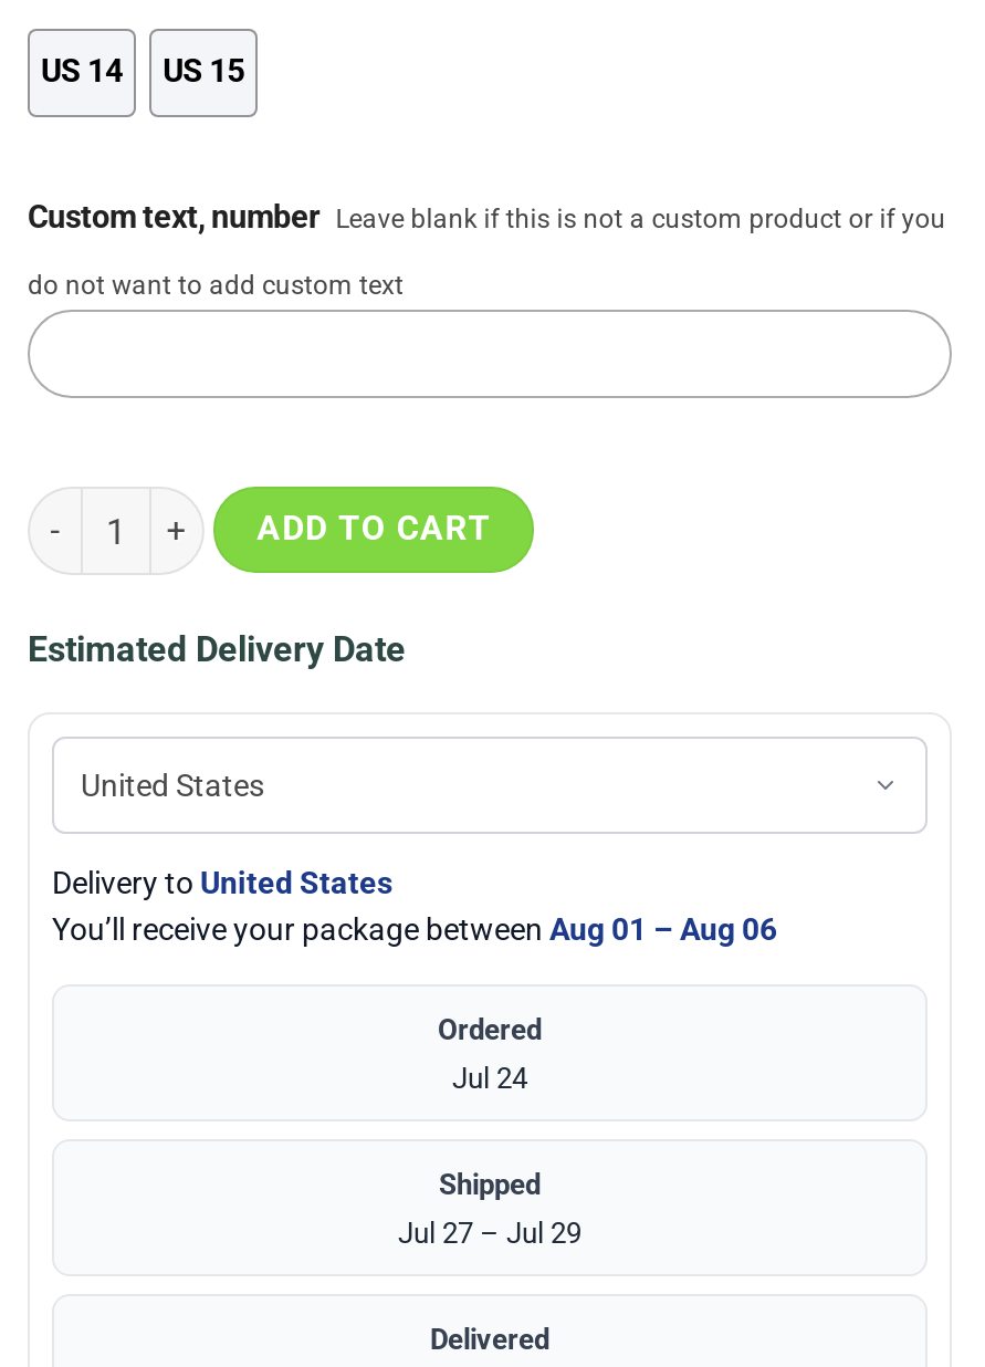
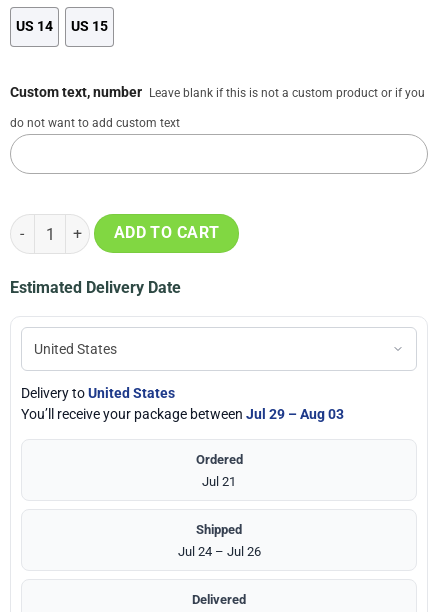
[52,912,777,947] You’ll receive your package between Aug 01 – Aug 06 -> [21,406,344,422] You’ll receive your package between Jul 29 – Aug 03
[452,1062,527,1096] Jul 24 -> [202,474,236,489] Jul 21
[398,1217,581,1250] Jul 27 – Jul 29 -> [177,544,260,559] Jul 24 – Jul 26

